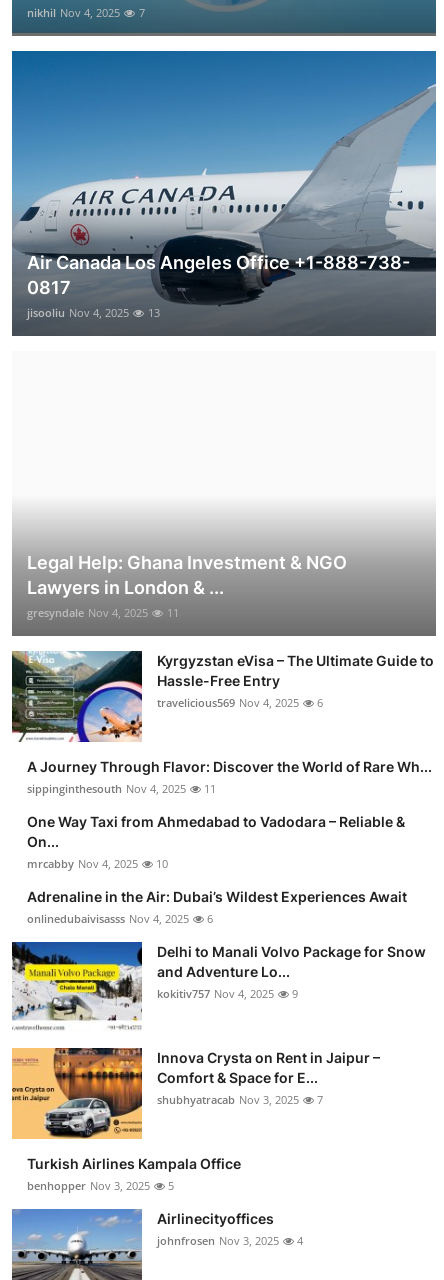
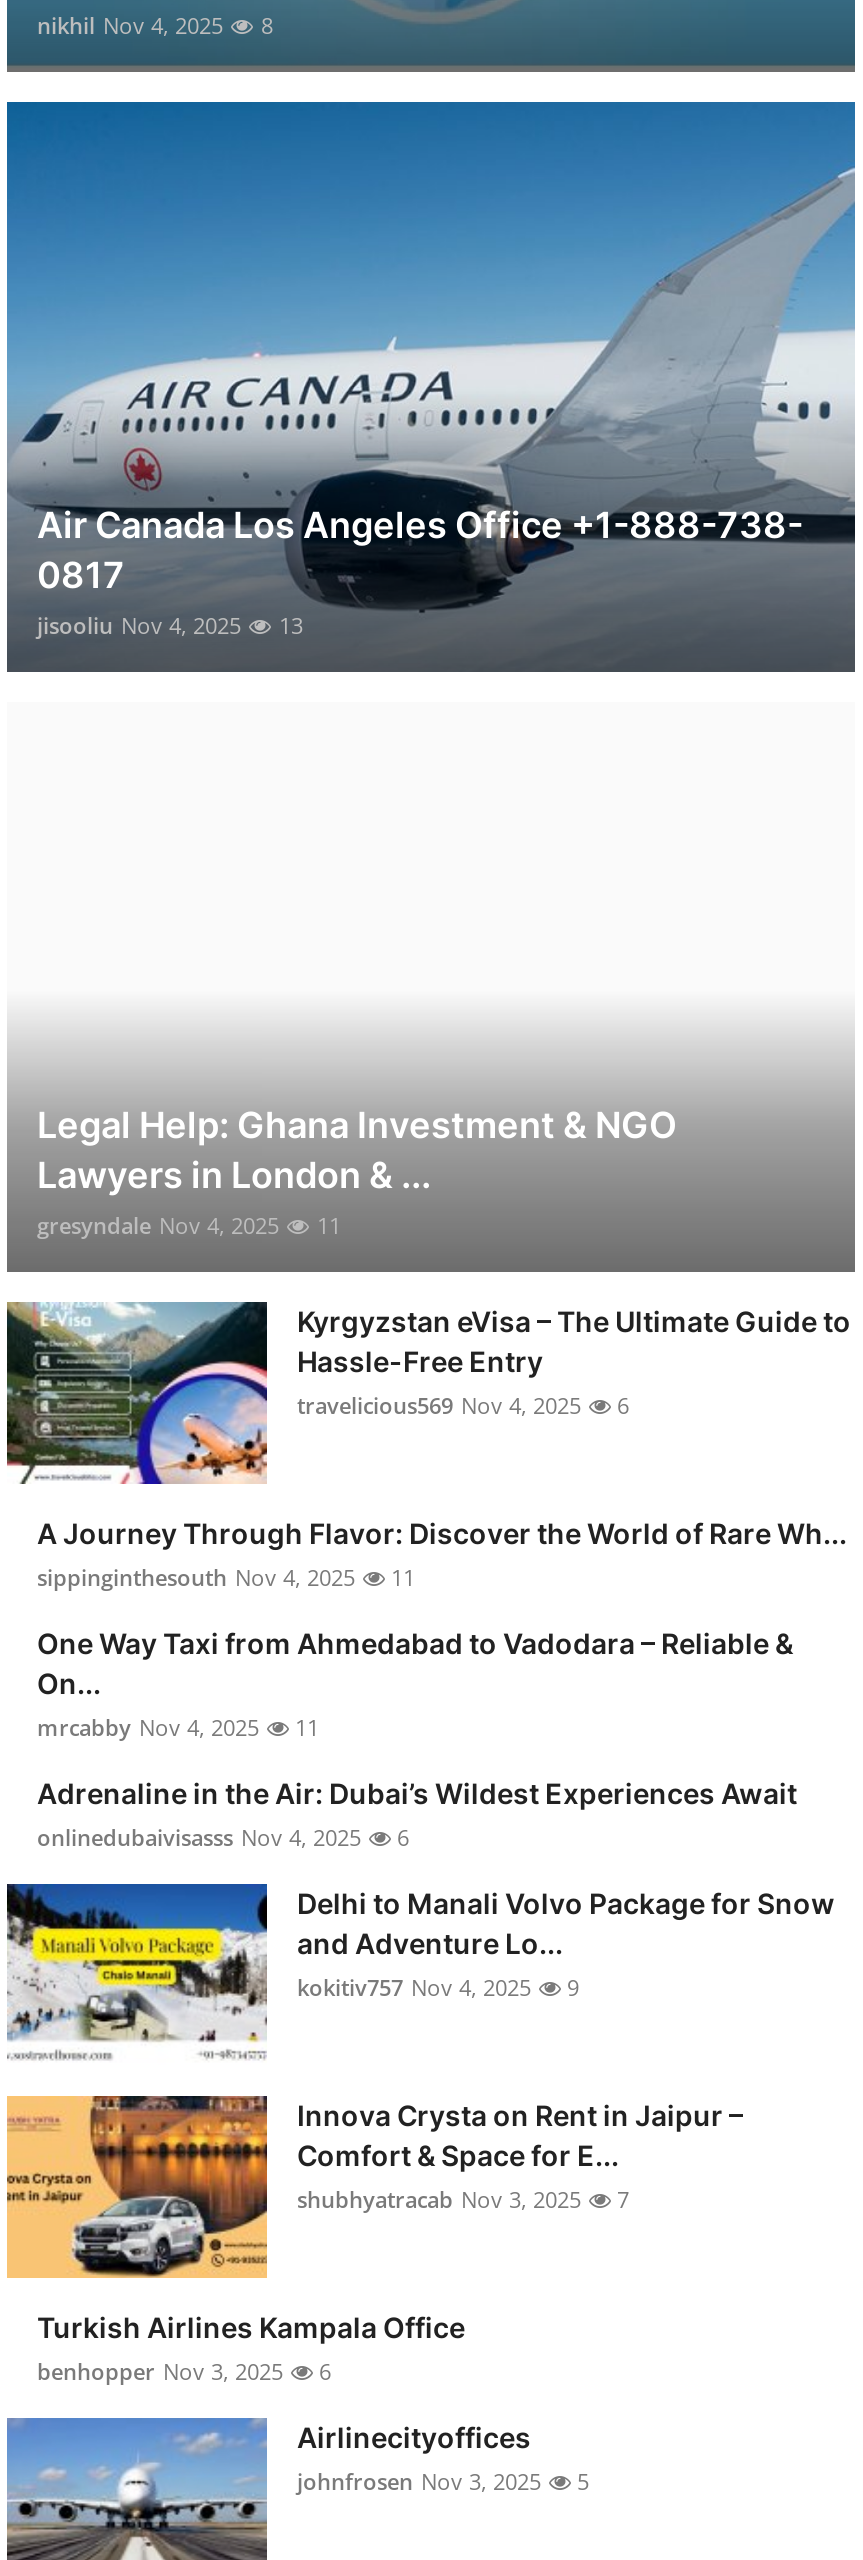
[27,5,145,20] nikhil Nov 4, 2025 7 -> [37,11,273,41] nikhil Nov 4, 2025 8
[27,856,168,871] mrcabby Nov 4, 2025 10 -> [37,1713,319,1743] mrcabby Nov 4, 2025 11
[27,1178,174,1193] benhopper Nov 3, 2025 5 -> [37,2357,331,2387] benhopper Nov 3, 2025 6
[157,1233,303,1248] johnfrosen Nov 3, 2025 4 -> [297,2467,589,2497] johnfrosen Nov 3, 2025 5

